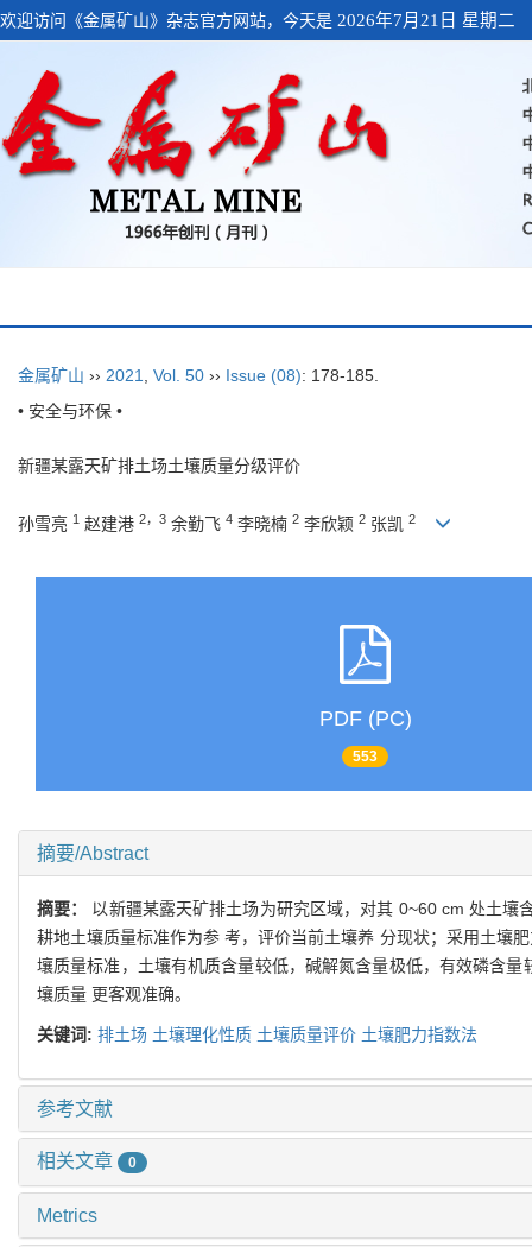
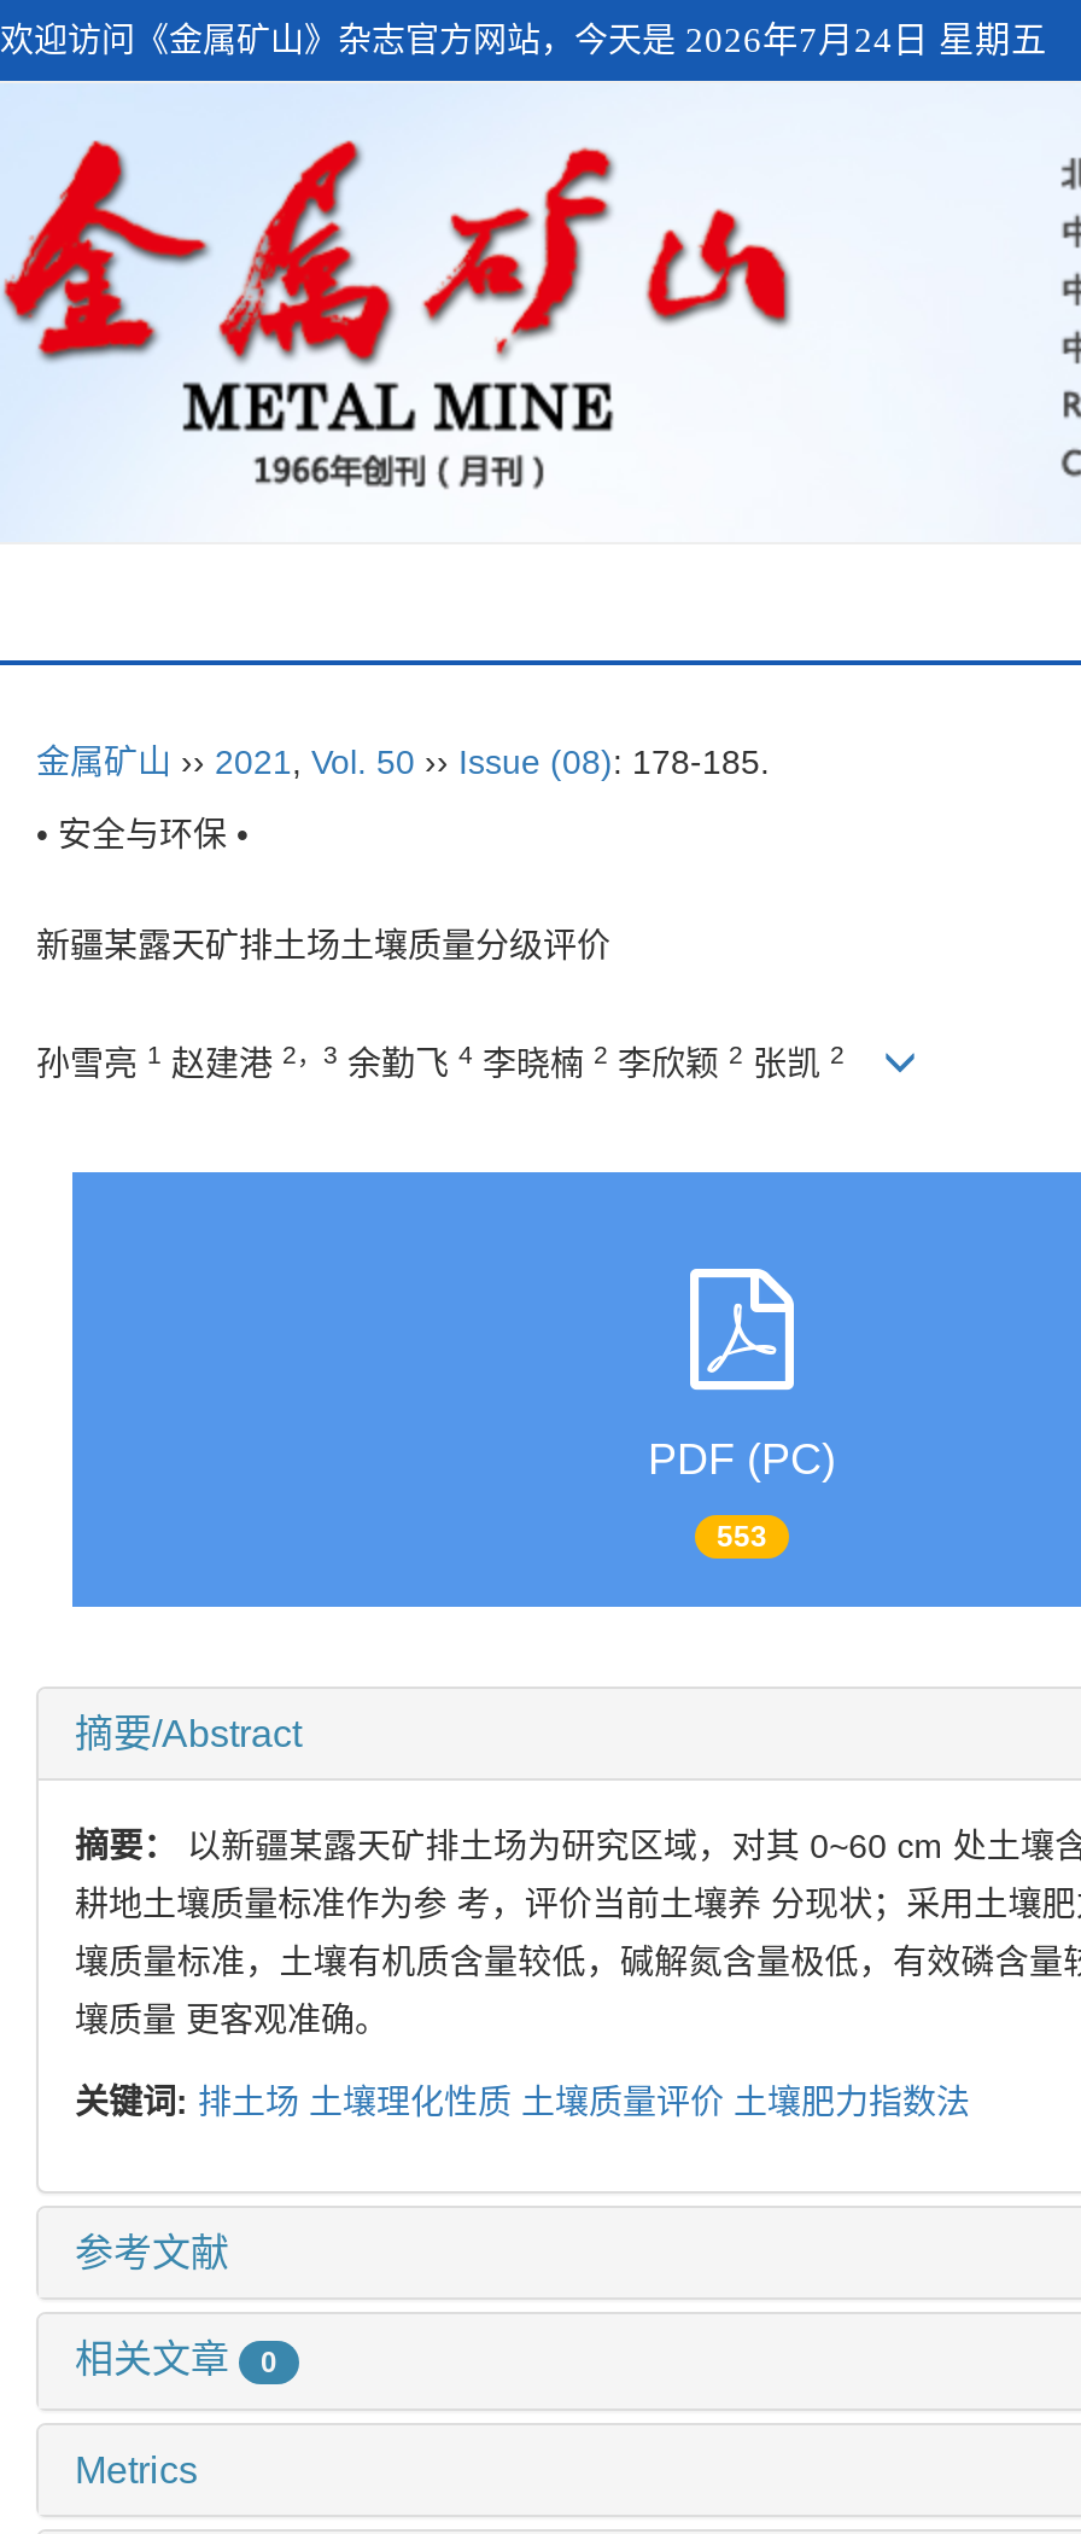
[0,11,515,30] 欢迎访问《金属矿山》杂志官方网站，今天是2026年7月21日 星期二 -> [0,21,1047,59] 欢迎访问《金属矿山》杂志官方网站，今天是2026年7月24日 星期五

